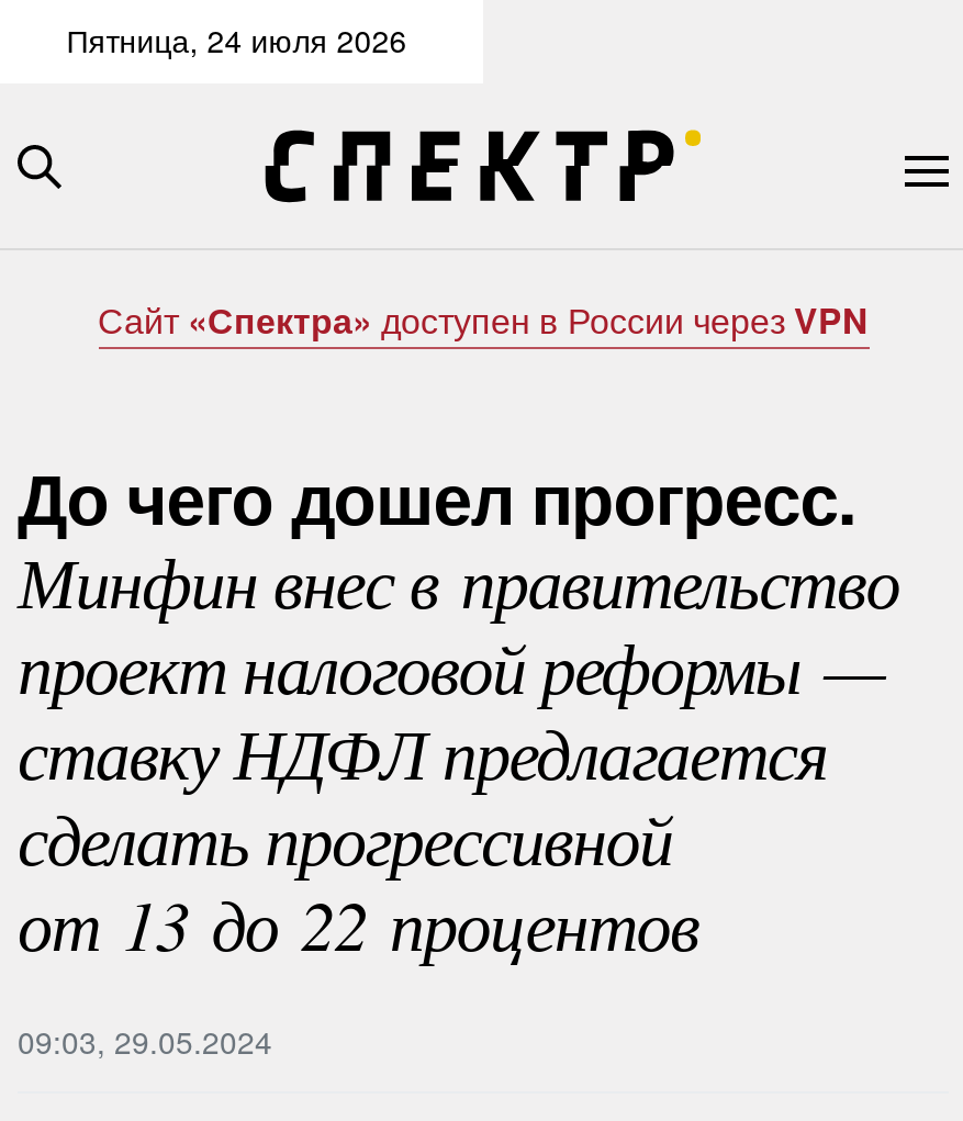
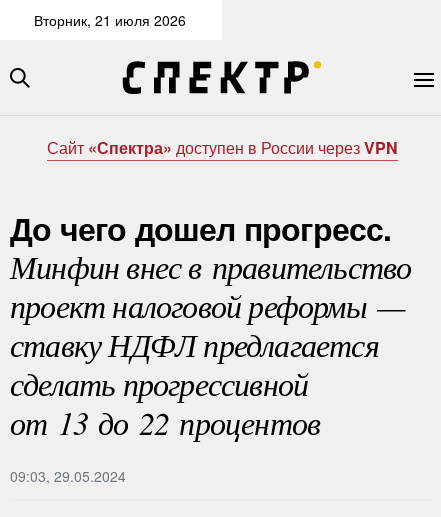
[66,18,407,61] Пятница, 24 июля 2026 -> [34,10,186,30] Вторник, 21 июля 2026

